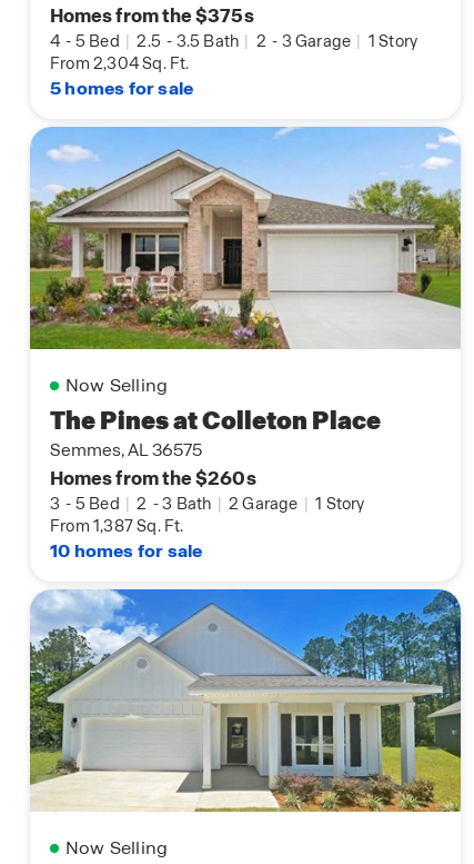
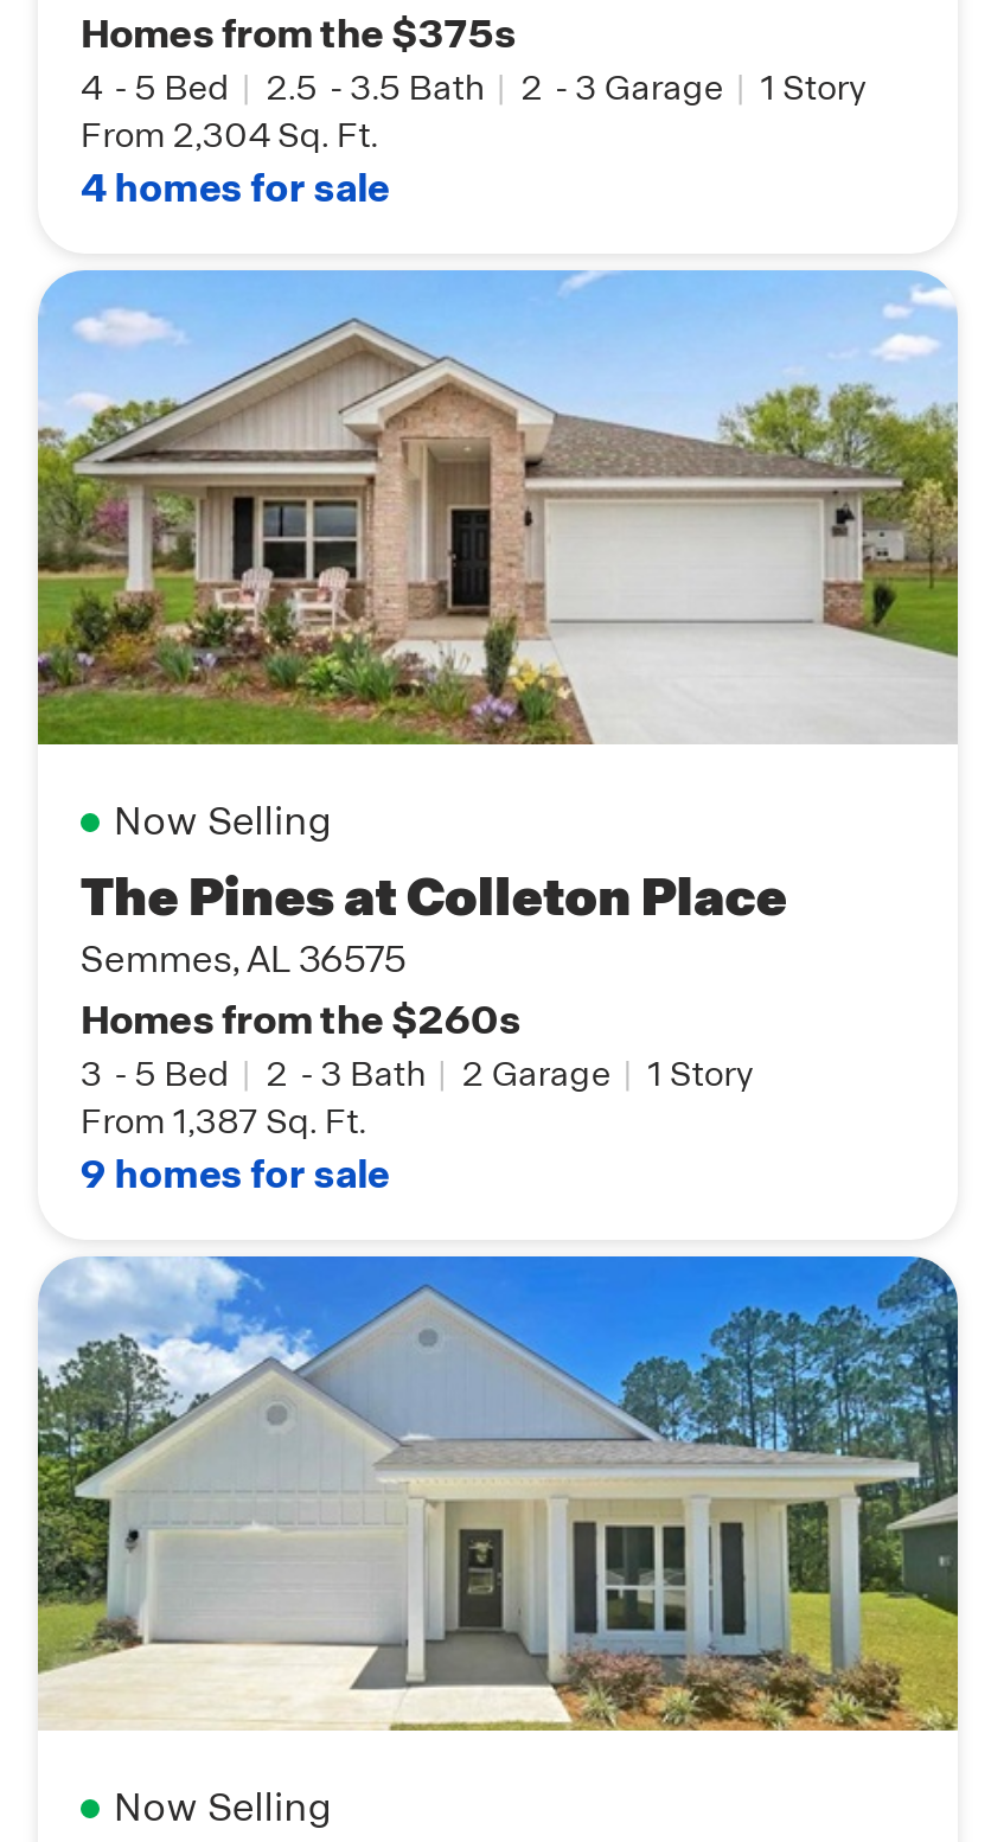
[50,76,193,100] 5 homes for sale -> [81,163,389,213] 4 homes for sale
[50,539,202,562] 10 homes for sale -> [81,1149,389,1199] 9 homes for sale

